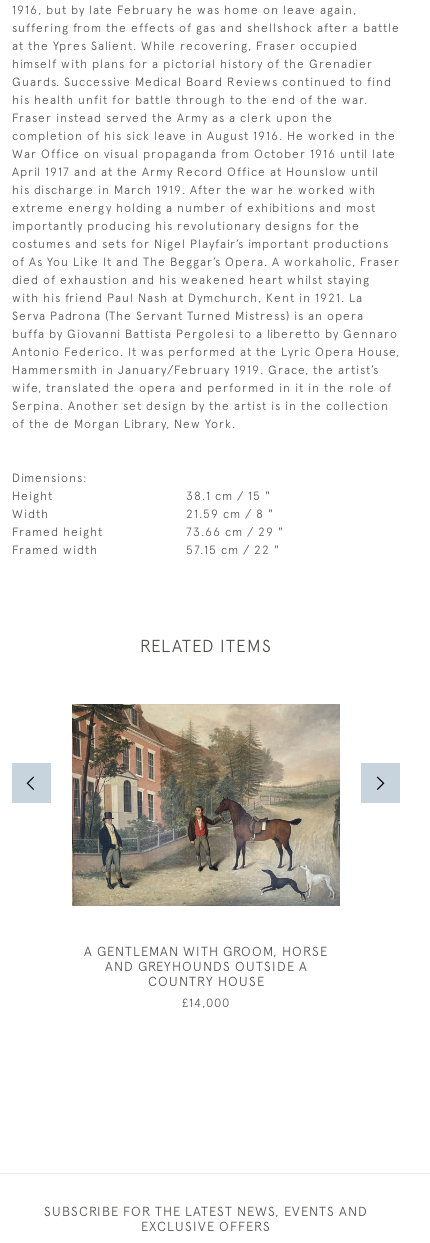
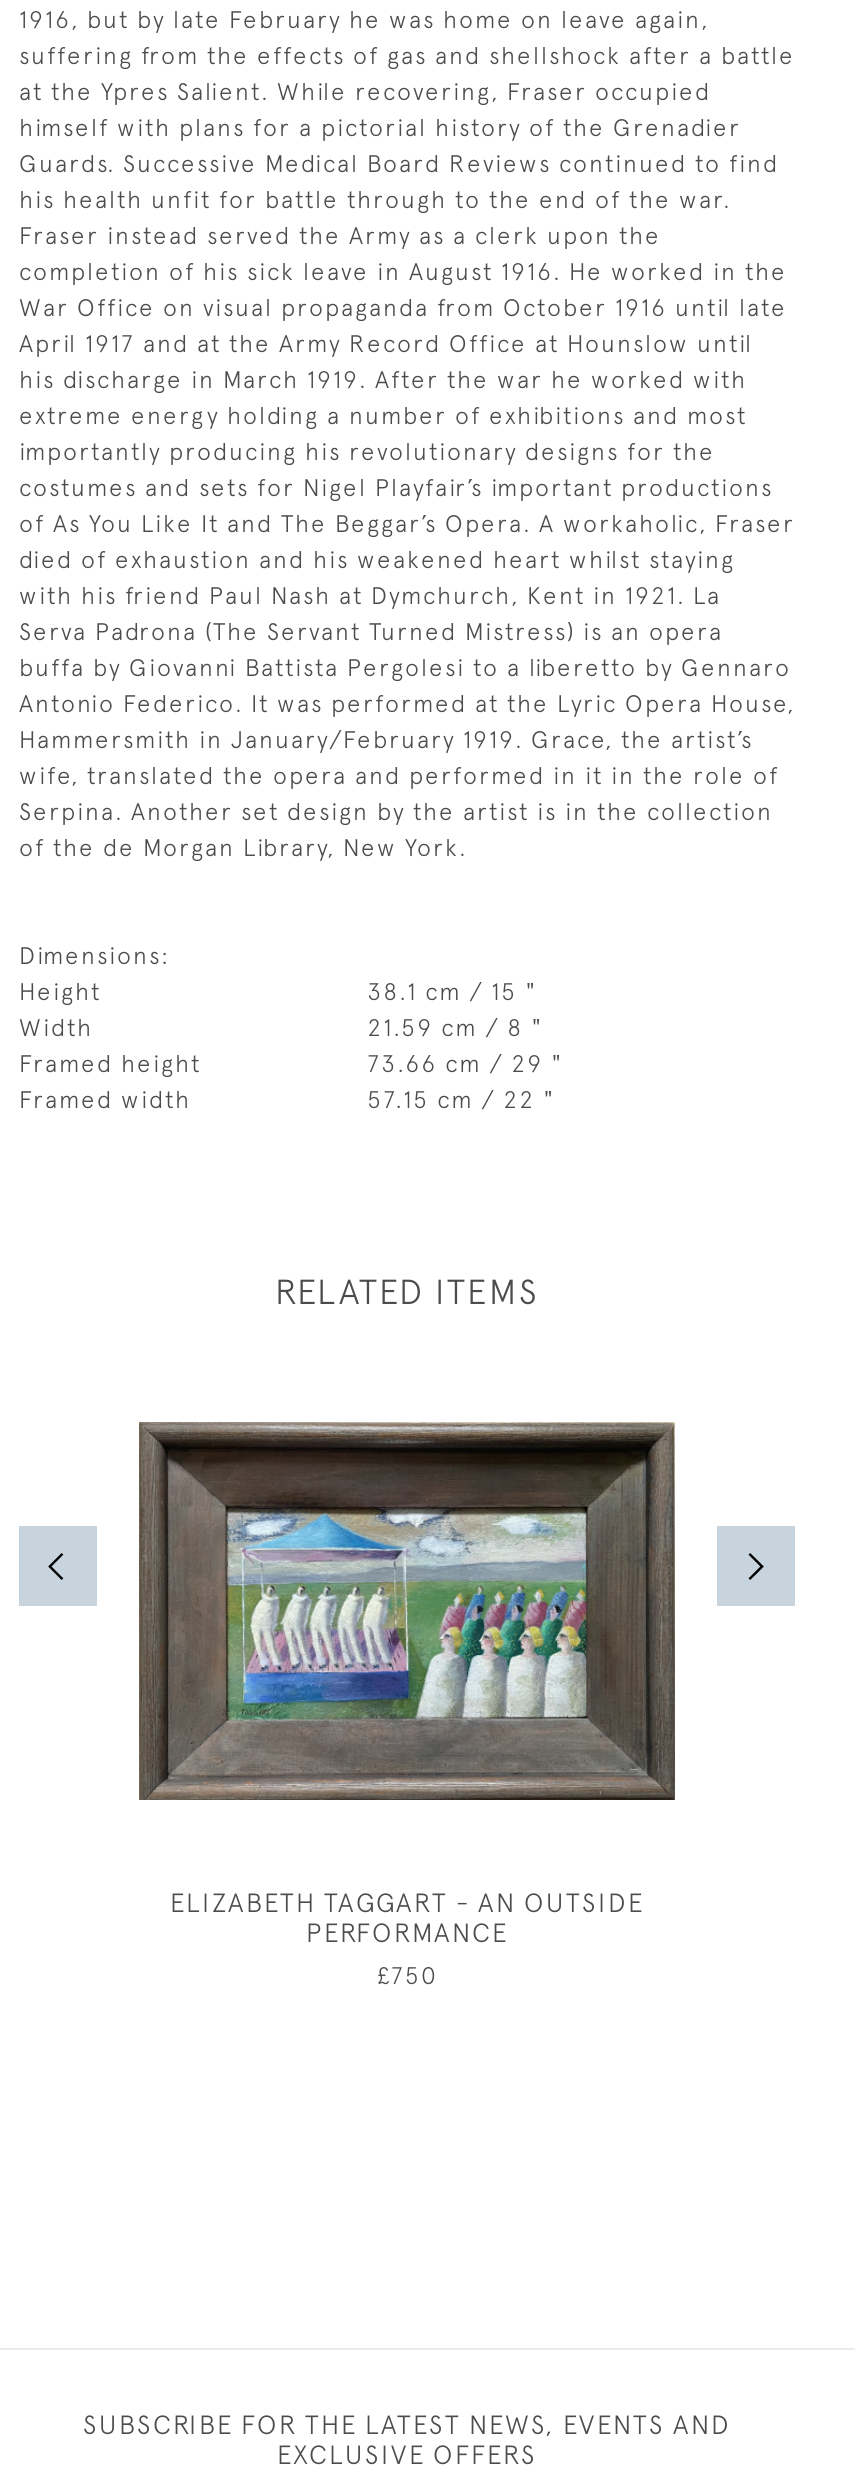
[71,703,341,1010] [image] | A GENTLEMAN WITH GROOM, HORSE | AND GREYHOUNDS OUTSIDE A | COUNTRY HOUSE | £14,000 -> [139,1408,675,1991] [image] | ELIZABETH TAGGART - AN OUTSIDE | PERFORMANCE | £750

